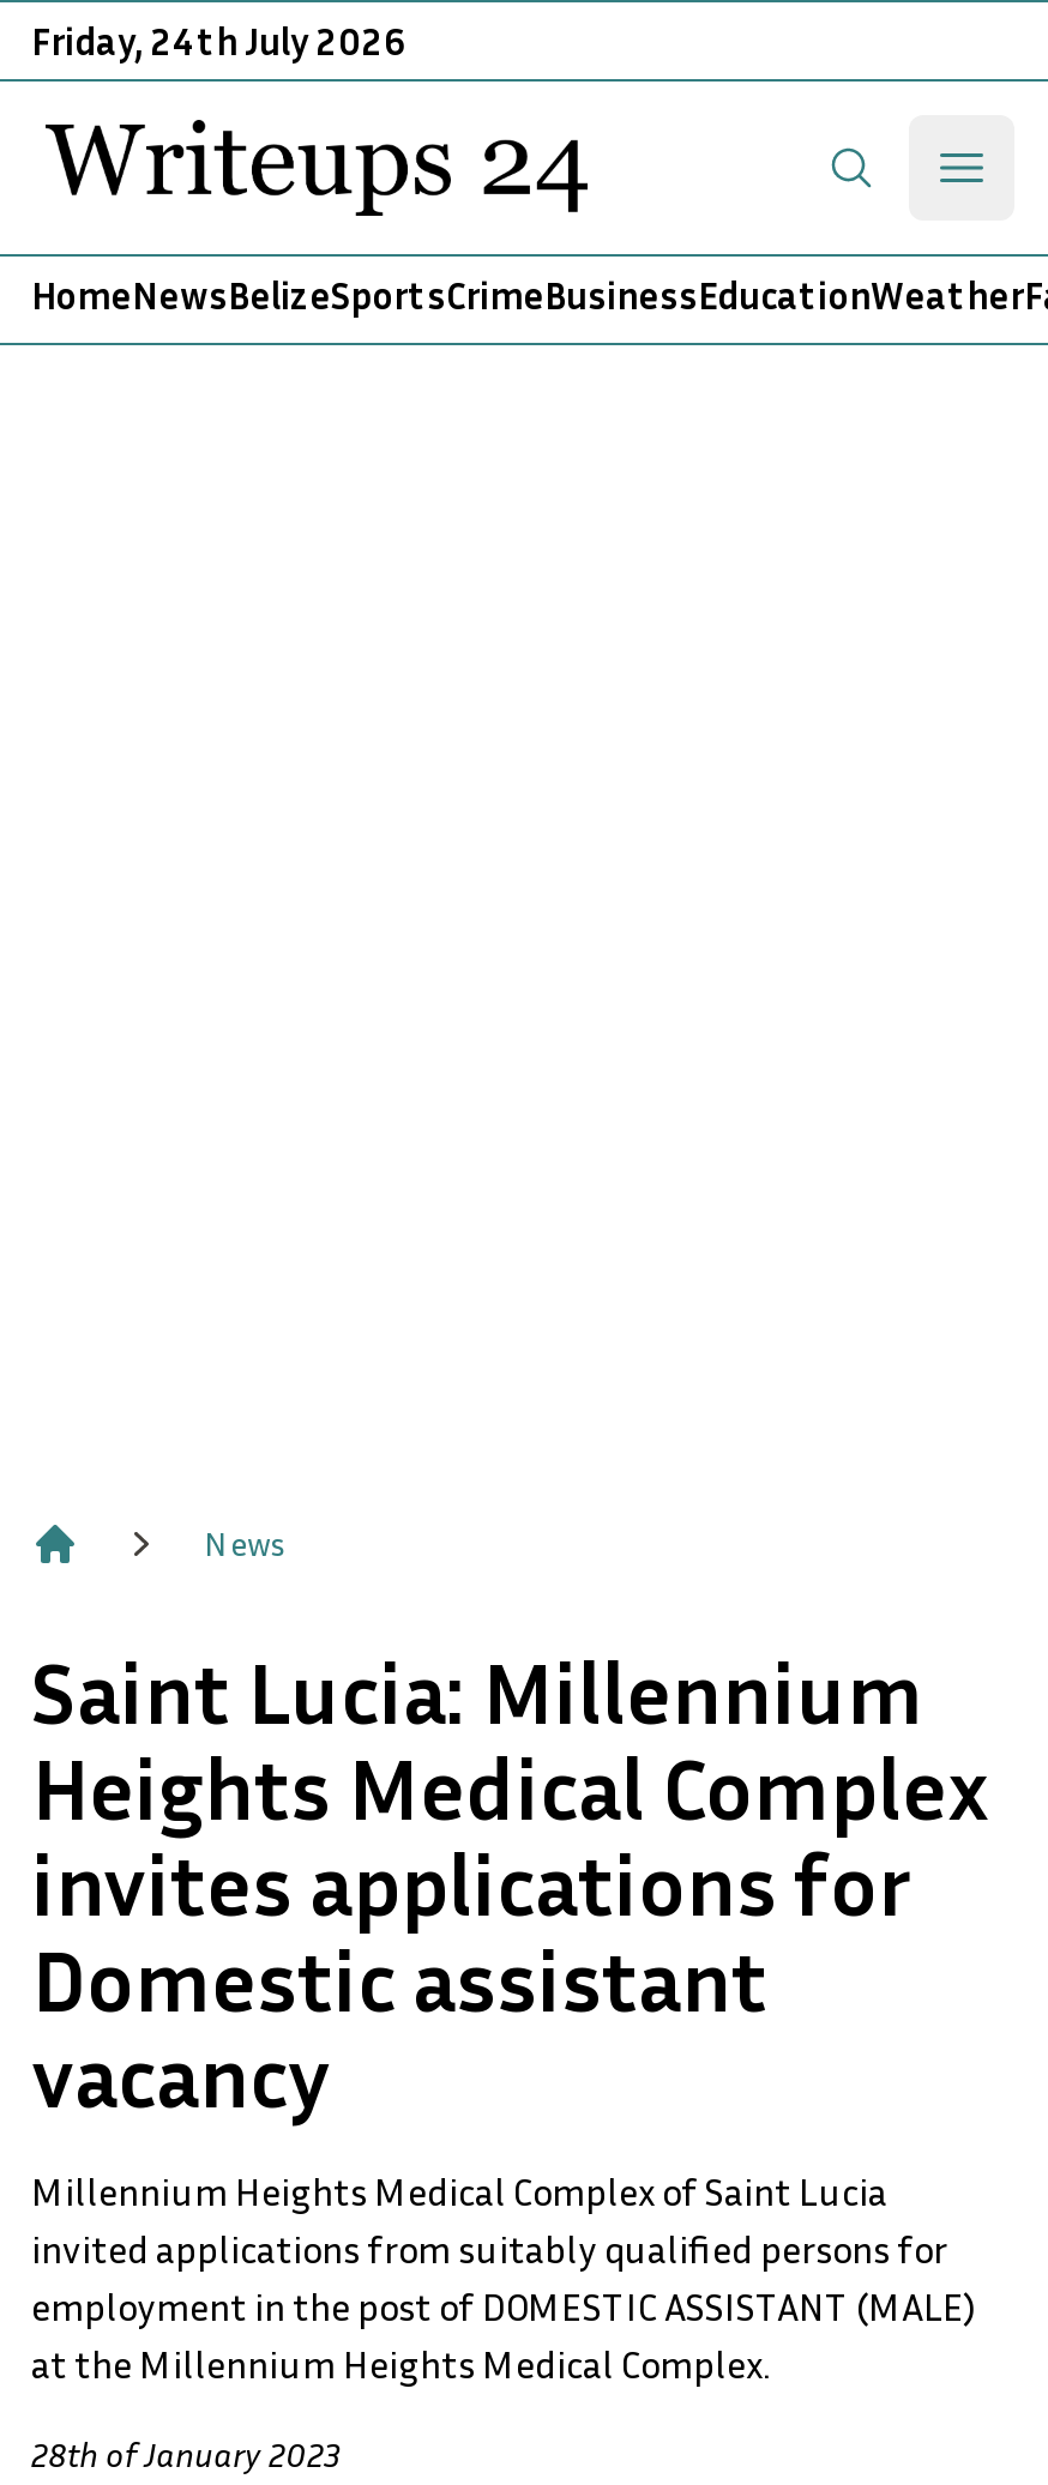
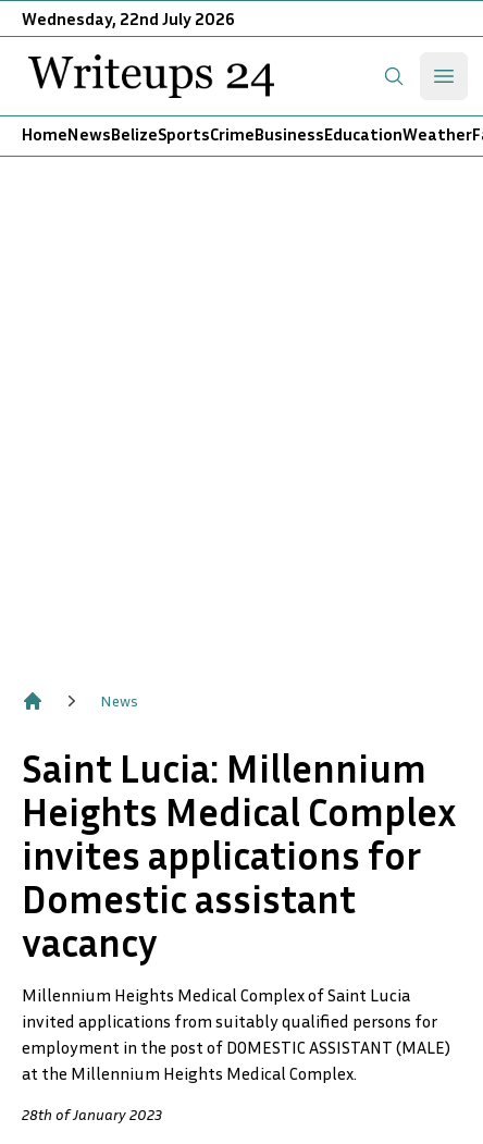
[31,17,405,65] Friday, 24th July 2026 -> [22,8,235,29] Wednesday, 22nd July 2026

